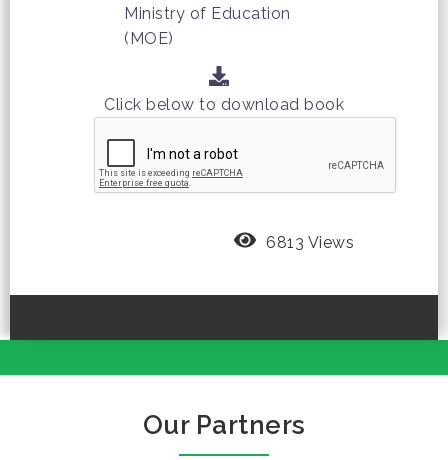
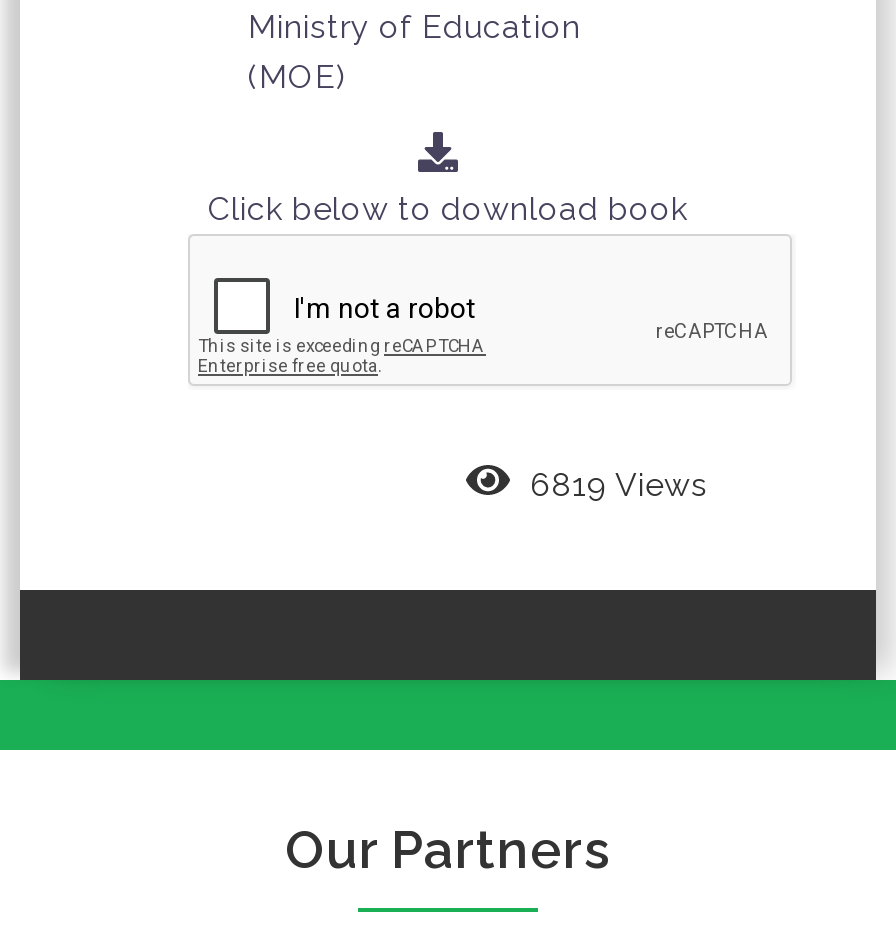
[266,233,354,252] 6813 Views -> [530,467,708,505] 6819 Views

